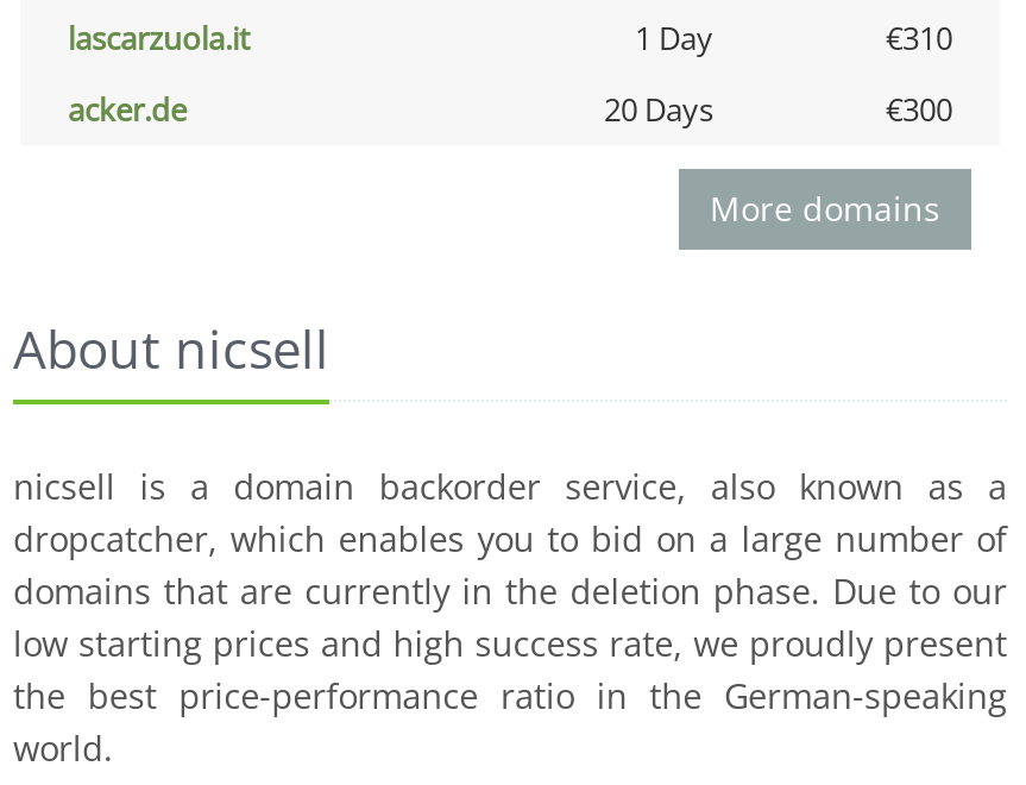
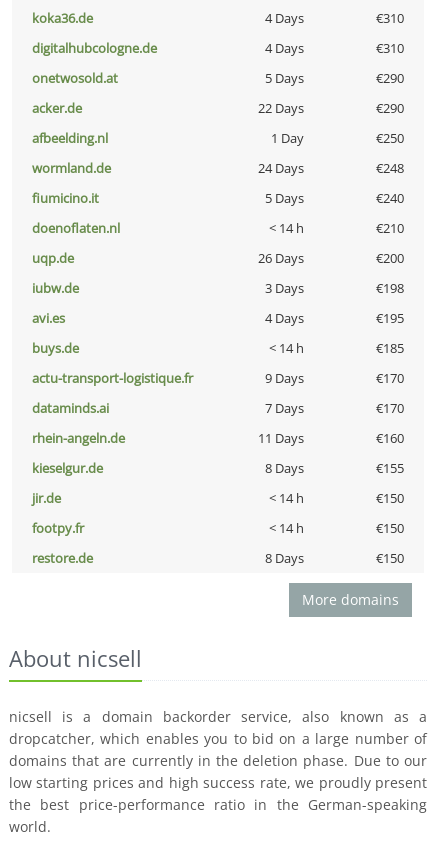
[68,17,713,60] lascarzuola.it | 1 Day -> [32,9,303,27] koka36.de | 4 Days
none -> [32,39,404,87] digitalhubcologne.de | 4 Days | €310 | onetwosold.at | 5 Days | €290
[604,88,952,131] 20 Days | €300 -> [32,99,404,567] 22 Days | €290 | afbeelding.nl | 1 Day | €250 | wormland.de | 24 Days | €248 | fiumicino.it | 5 Days | €240 | doenoflaten.nl | < 14 h | €210 | uqp.de | 26 Days | €200 | iubw.de | 3 Days | €198 | avi.es | 4 Days | €195 | buys.de | < 14 h | €185 | actu-transport-logistique.fr | 9 Days | €170 | dataminds.ai | 7 Days | €170 | rhein-angeln.de | 11 Days | €160 | kieselgur.de | 8 Days | €155 | jir.de | < 14 h | €150 | footpy.fr | < 14 h | €150 | restore.de | 8 Days | €150

